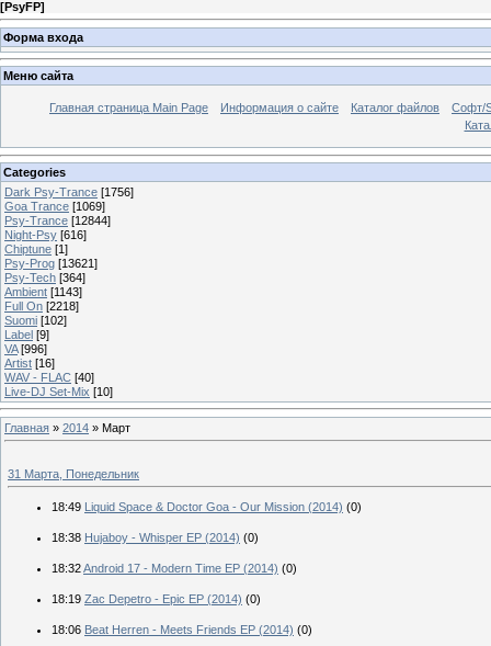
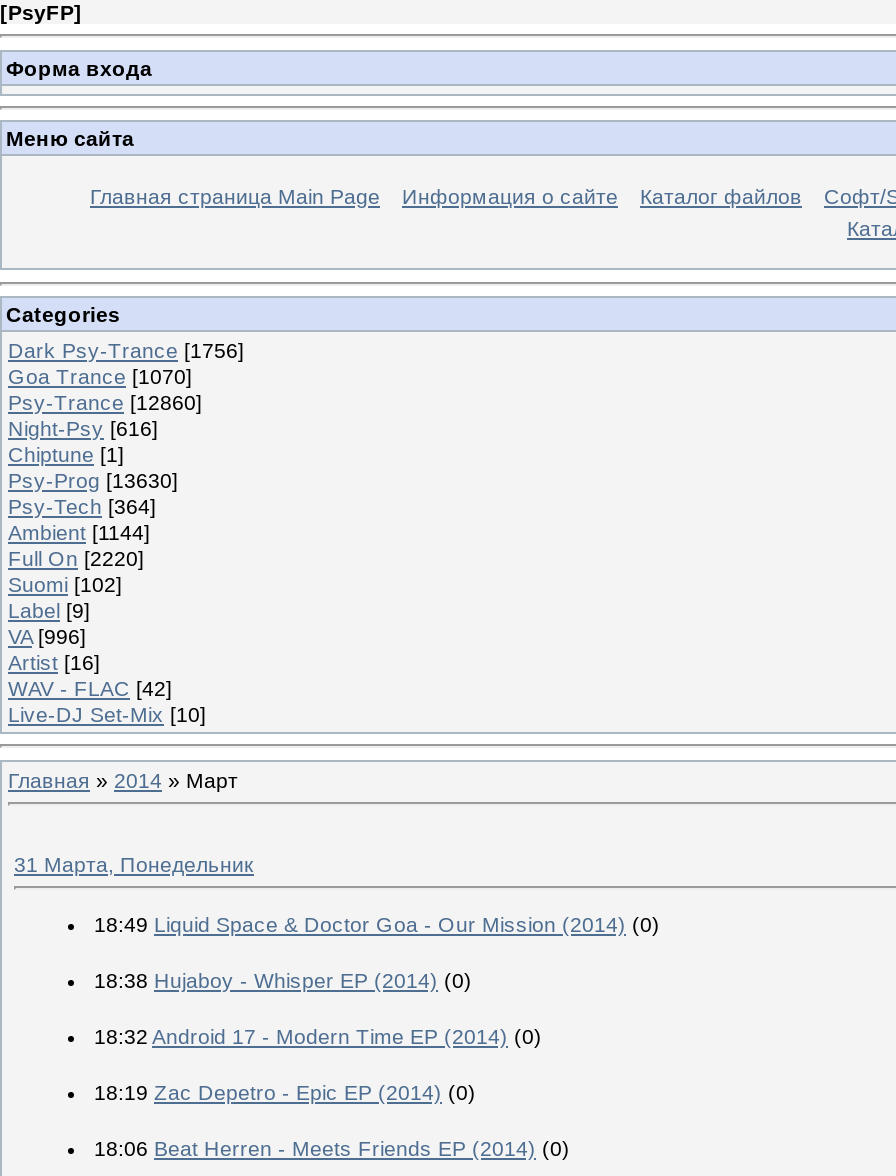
[4,200,105,213] Goa Trance [1069] -> [8,364,192,388] Goa Trance [1070]
[4,214,111,227] Psy-Trance [12844] -> [8,390,202,414] Psy-Trance [12860]
[4,257,98,270] Psy-Prog [13621] -> [8,468,178,492] Psy-Prog [13630]
[4,285,82,298] Ambient [1143] -> [8,520,150,544] Ambient [1144]
[4,299,79,313] Full On [2218] -> [8,546,144,570] Full On [2220]
[4,371,94,384] WAV - FLAC [40] -> [8,676,172,700] WAV - FLAC [42]

